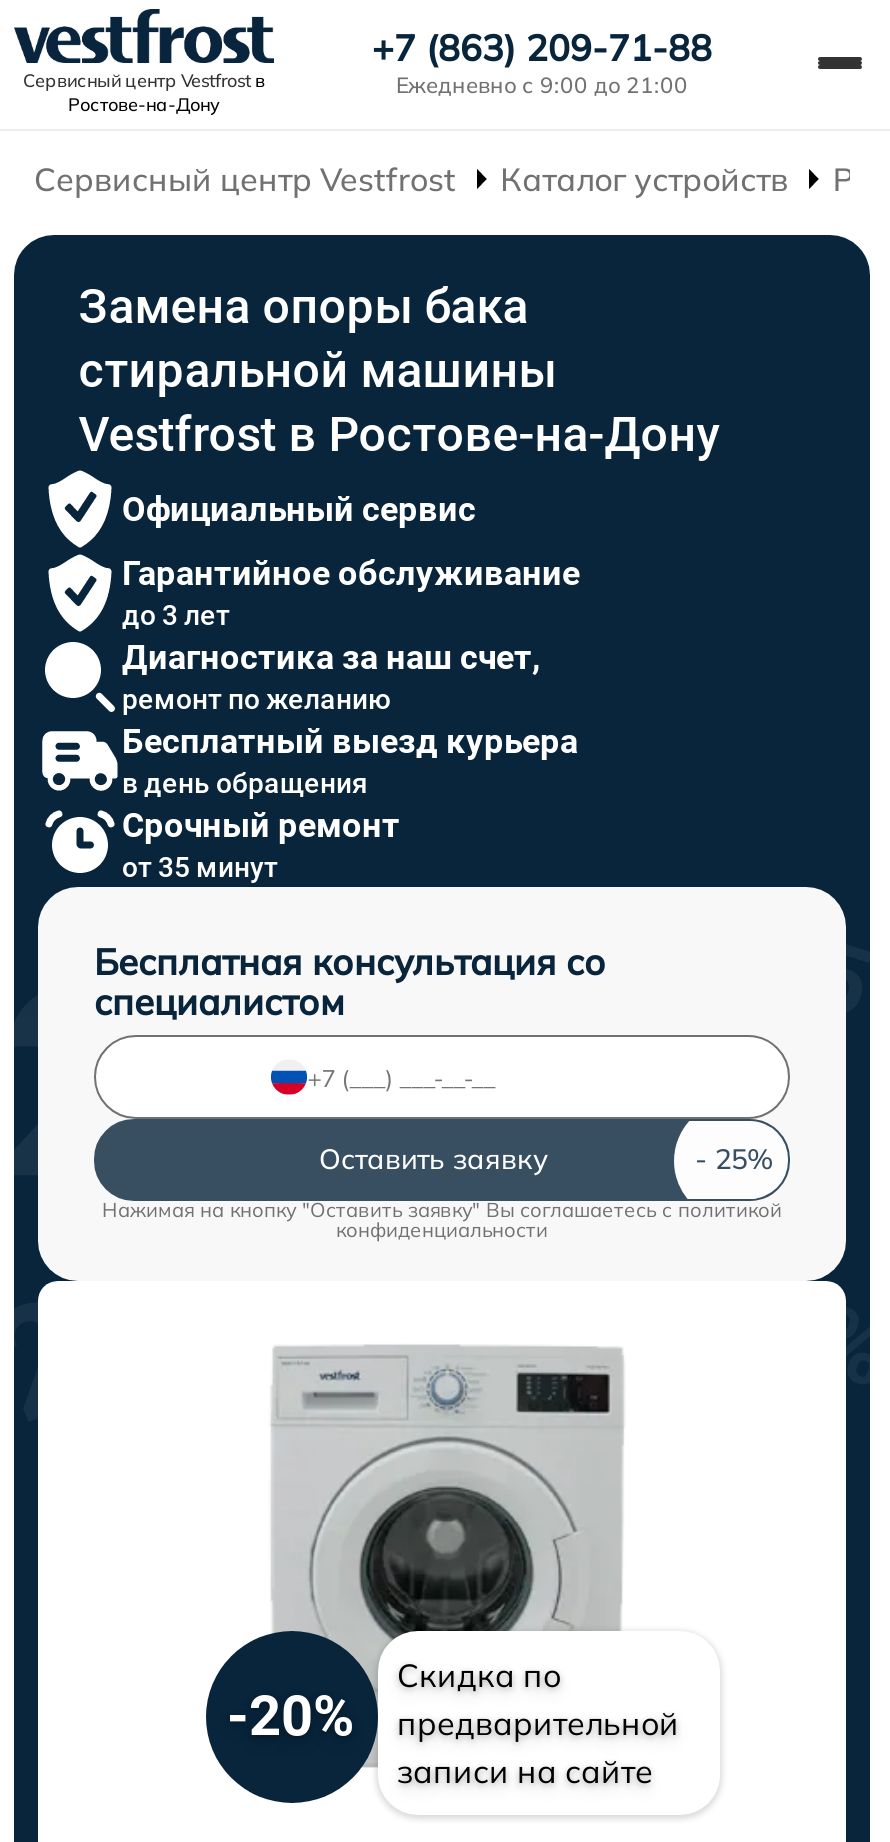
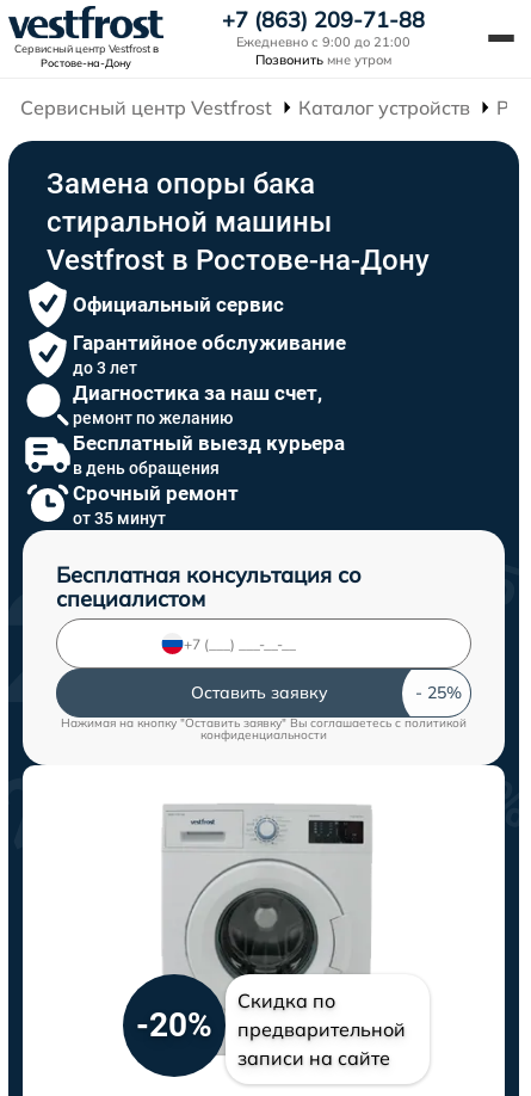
none -> [255,51,391,68] Позвонить мне утром

